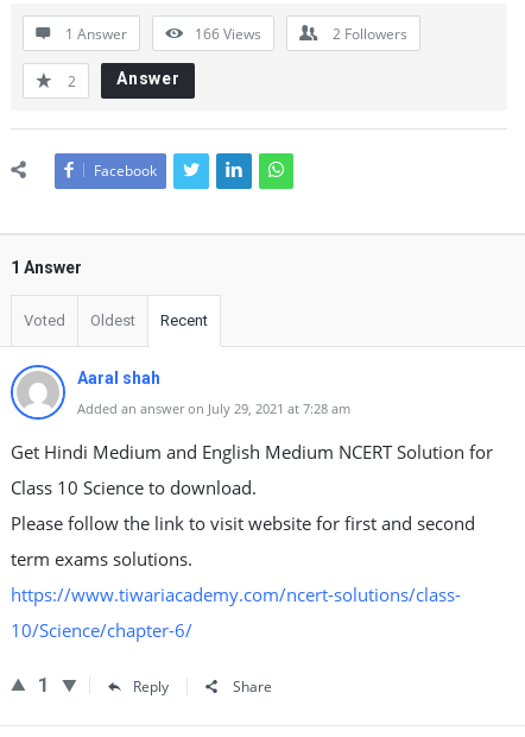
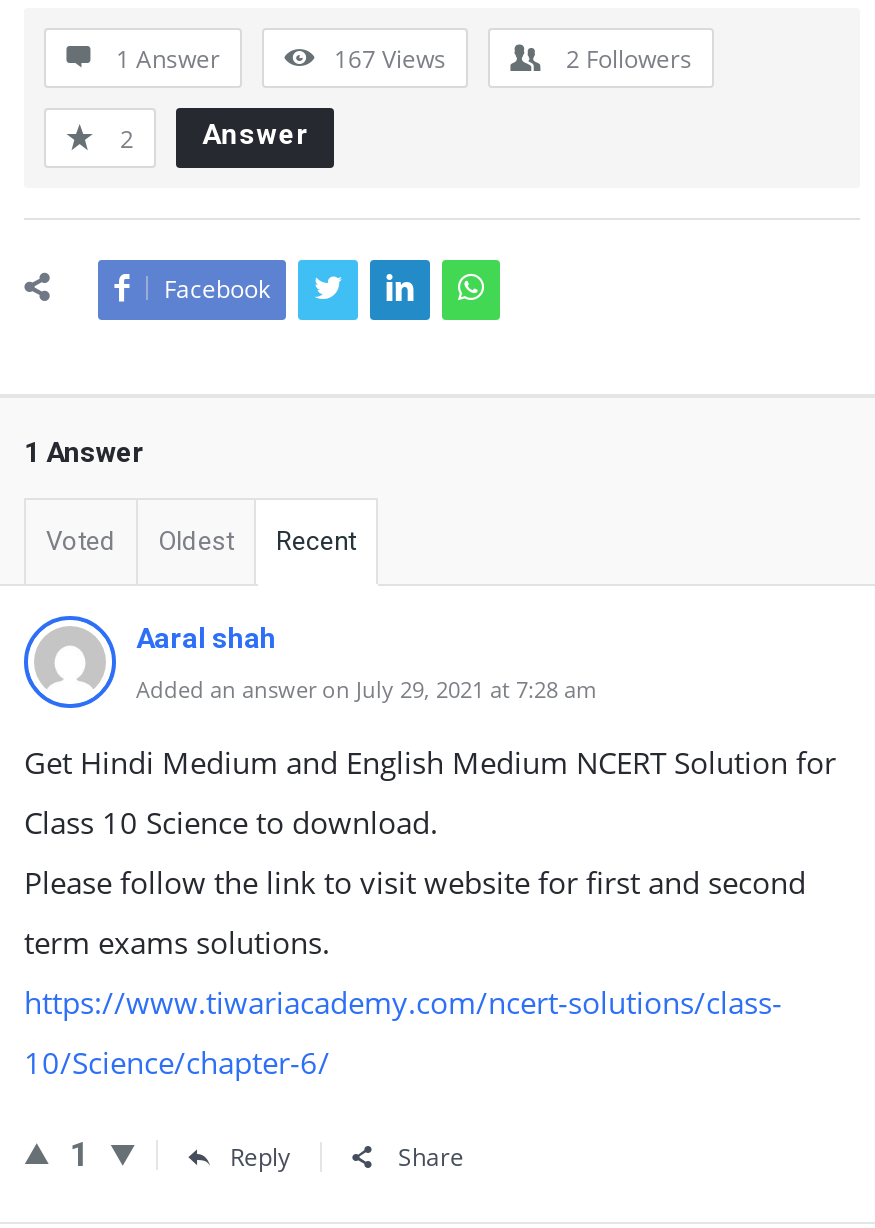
[195,24,261,44] 166 Views -> [334,42,446,76] 167 Views

